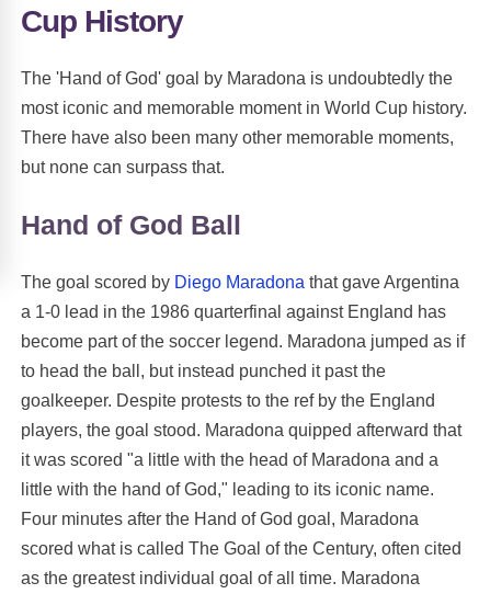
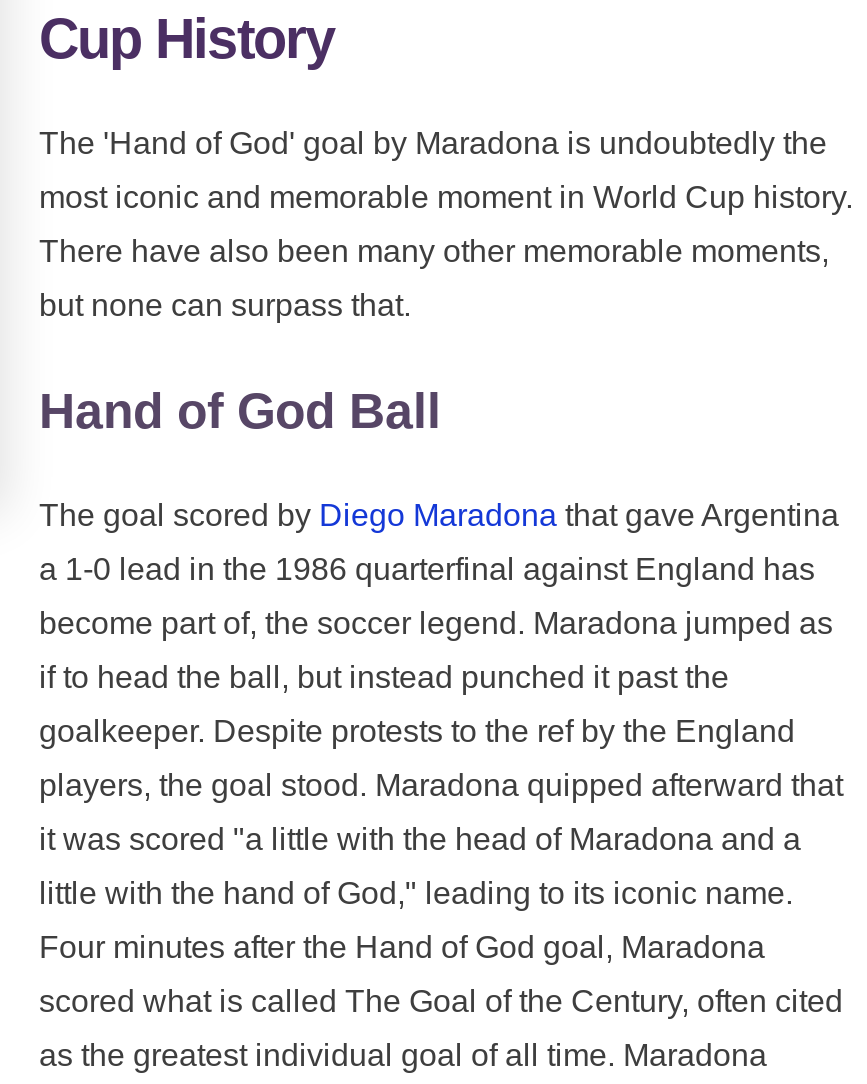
[21,332,465,351] become part of the soccer legend. Maradona jumped as if -> [39,606,833,640] become part of, the soccer legend. Maradona jumped as
[21,362,386,381] to head the ball, but instead punched it past the -> [39,660,729,694] if to head the ball, but instead punched it past the

